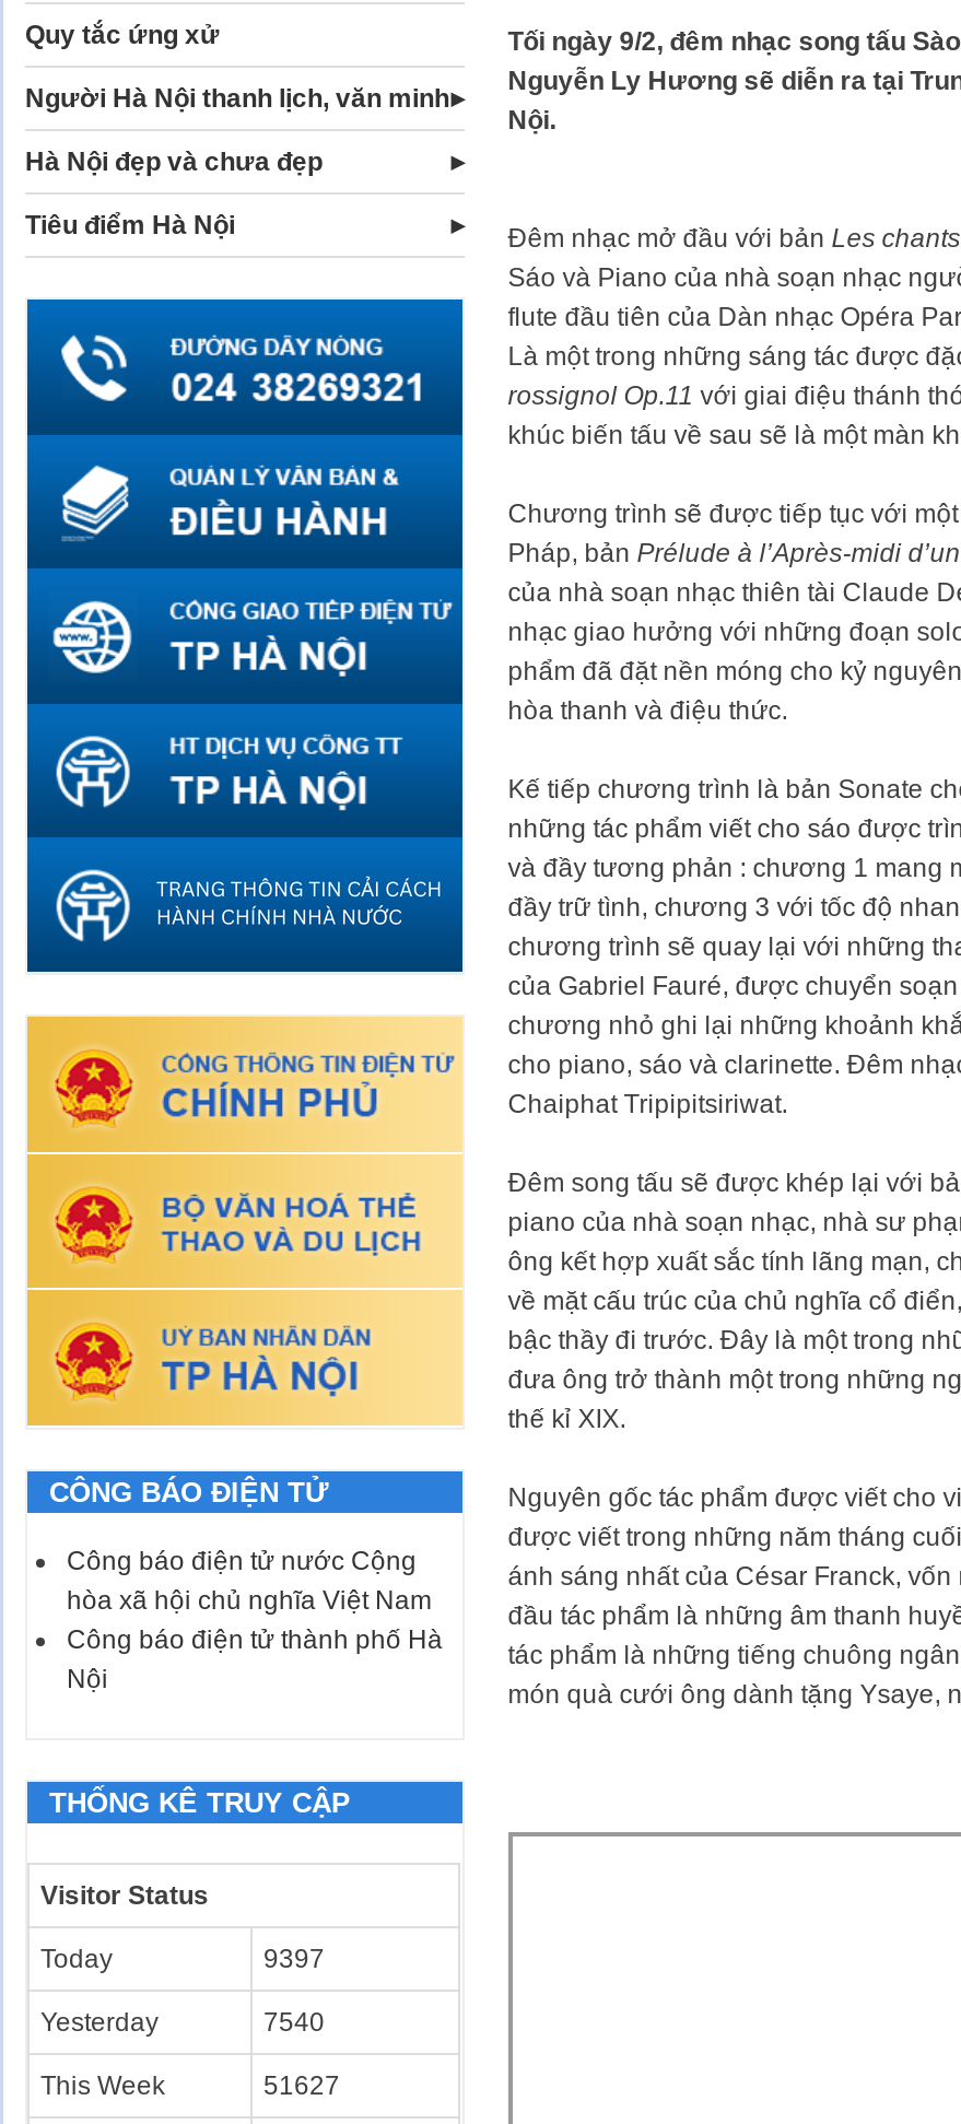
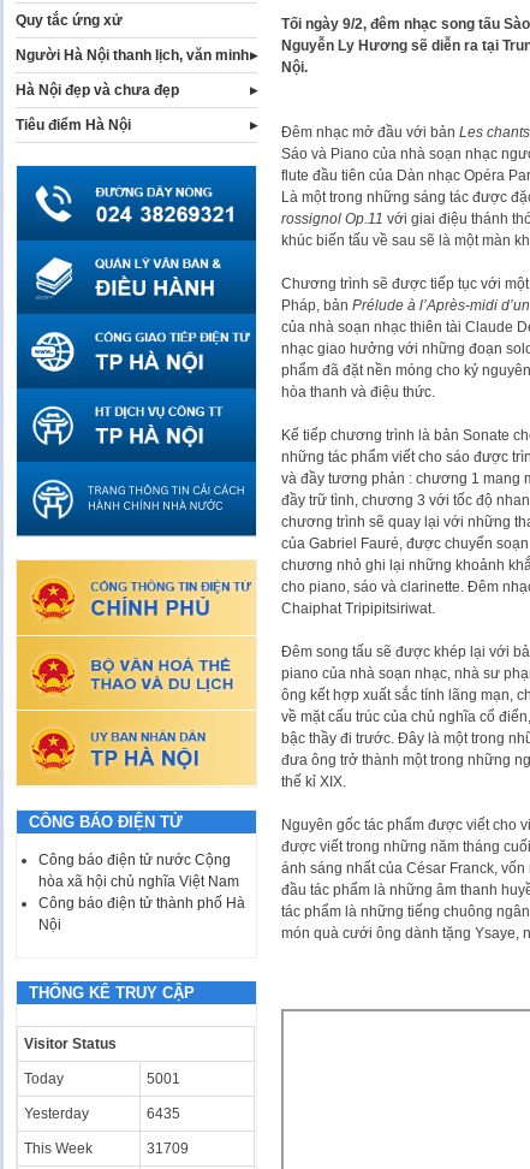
[263,1943,325,1974] 9397 -> [147,1070,180,1087] 5001
[263,2007,325,2037] 7540 -> [147,1105,180,1122] 6435
[263,2070,340,2101] 51627 -> [147,1140,189,1157] 31709

